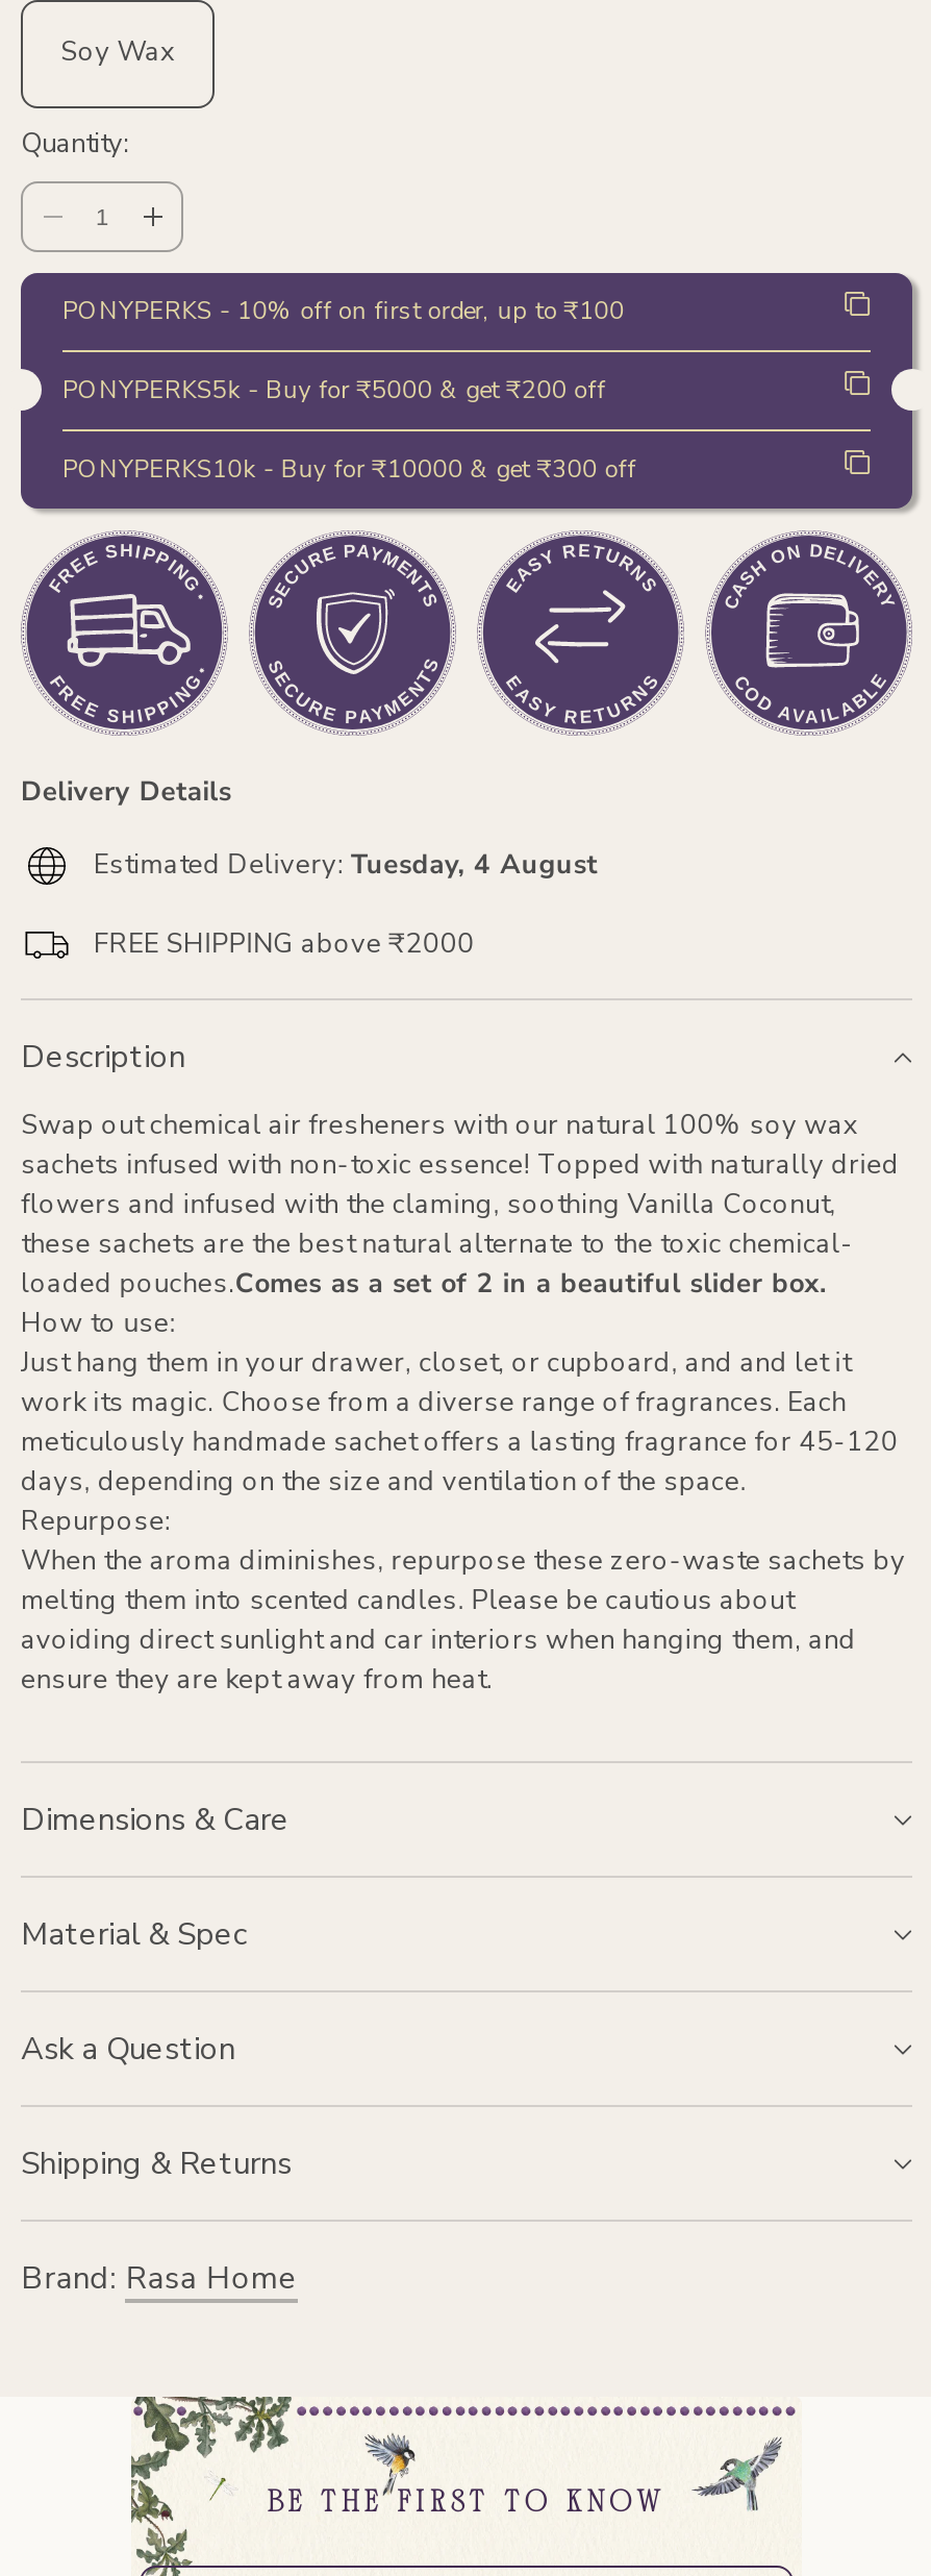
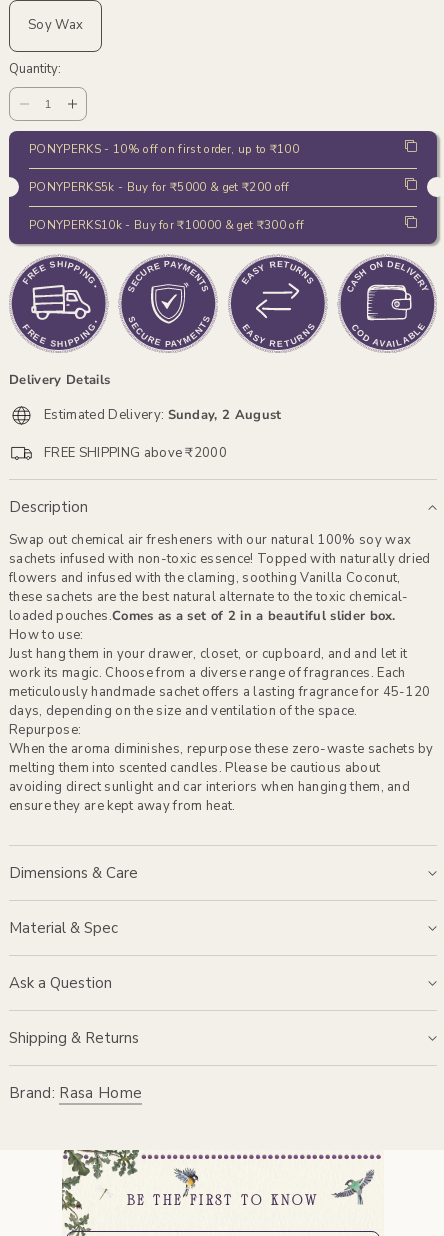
[94,847,598,885] Estimated Delivery: Tuesday, 4 August -> [44,406,282,424] Estimated Delivery: Sunday, 2 August

